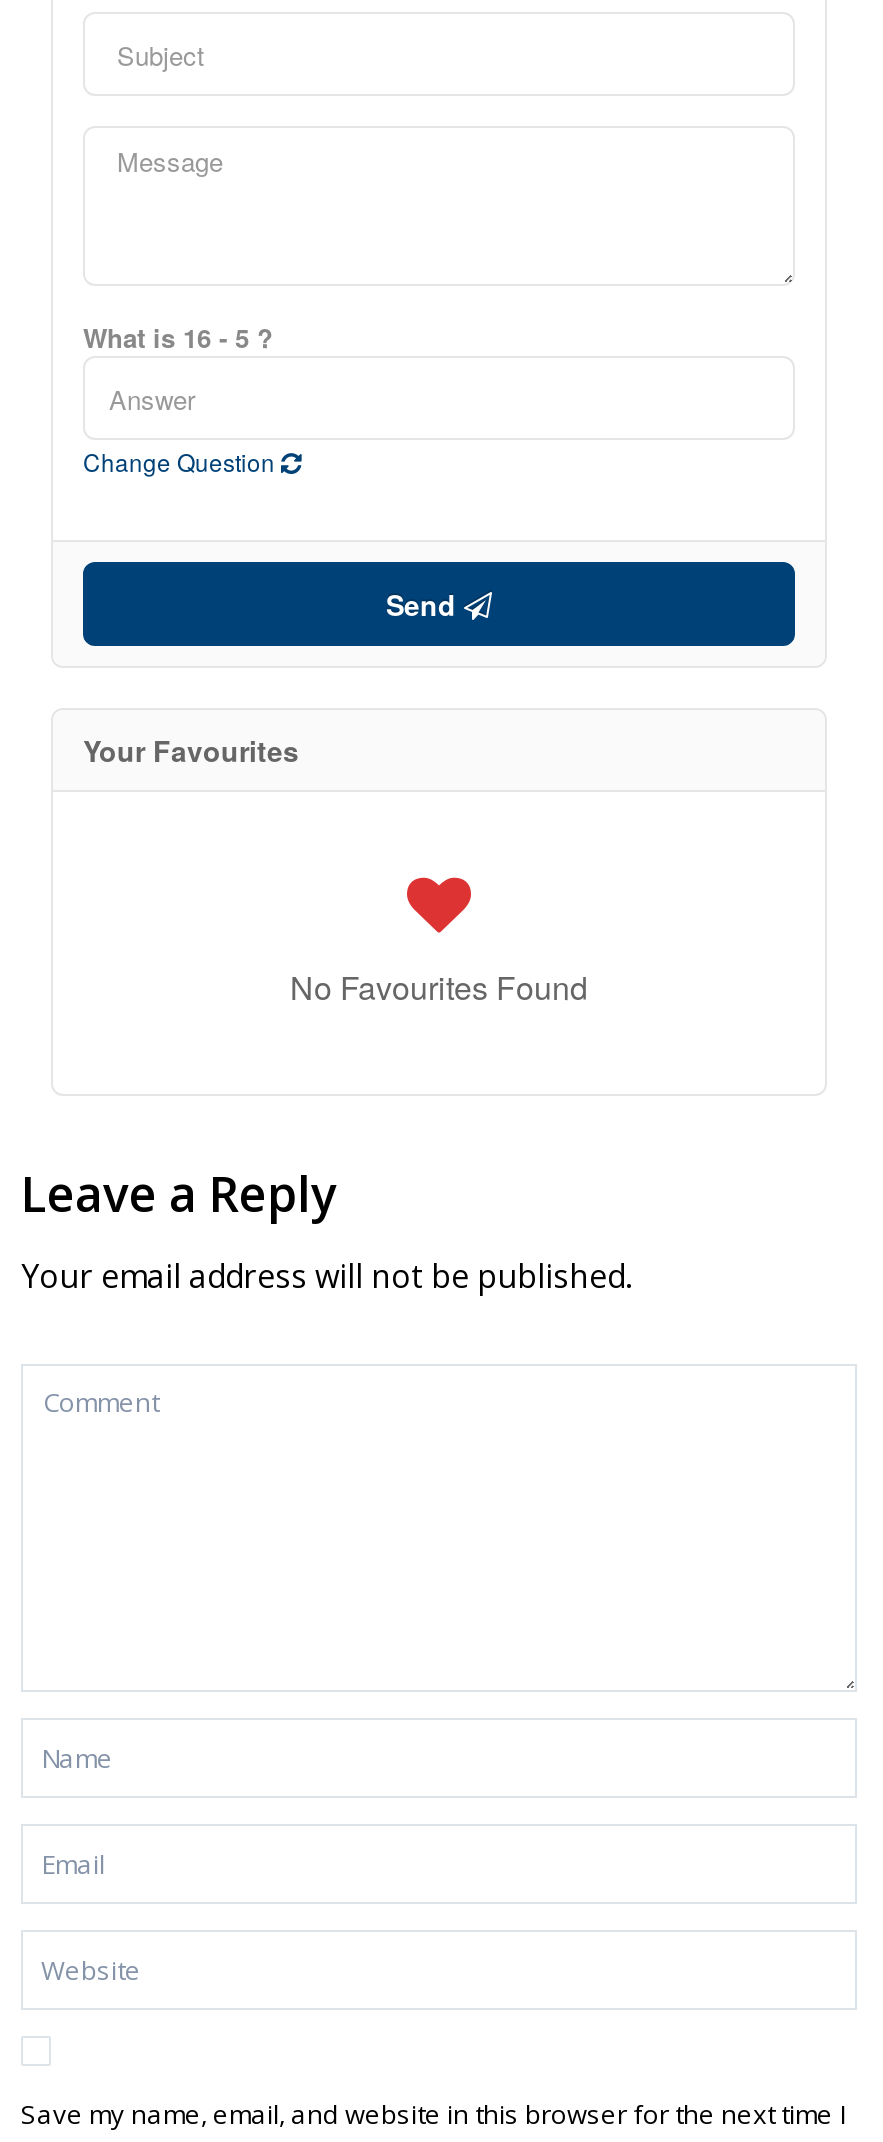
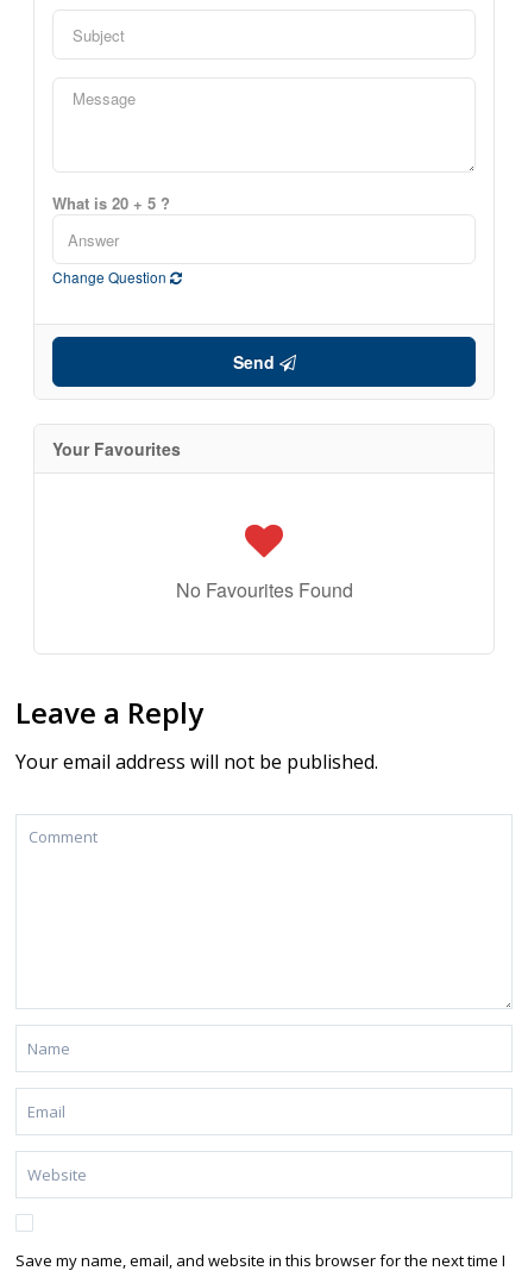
[83,319,273,357] What is 16 - 5 ? -> [52,192,170,215] What is 20 + 5 ?

